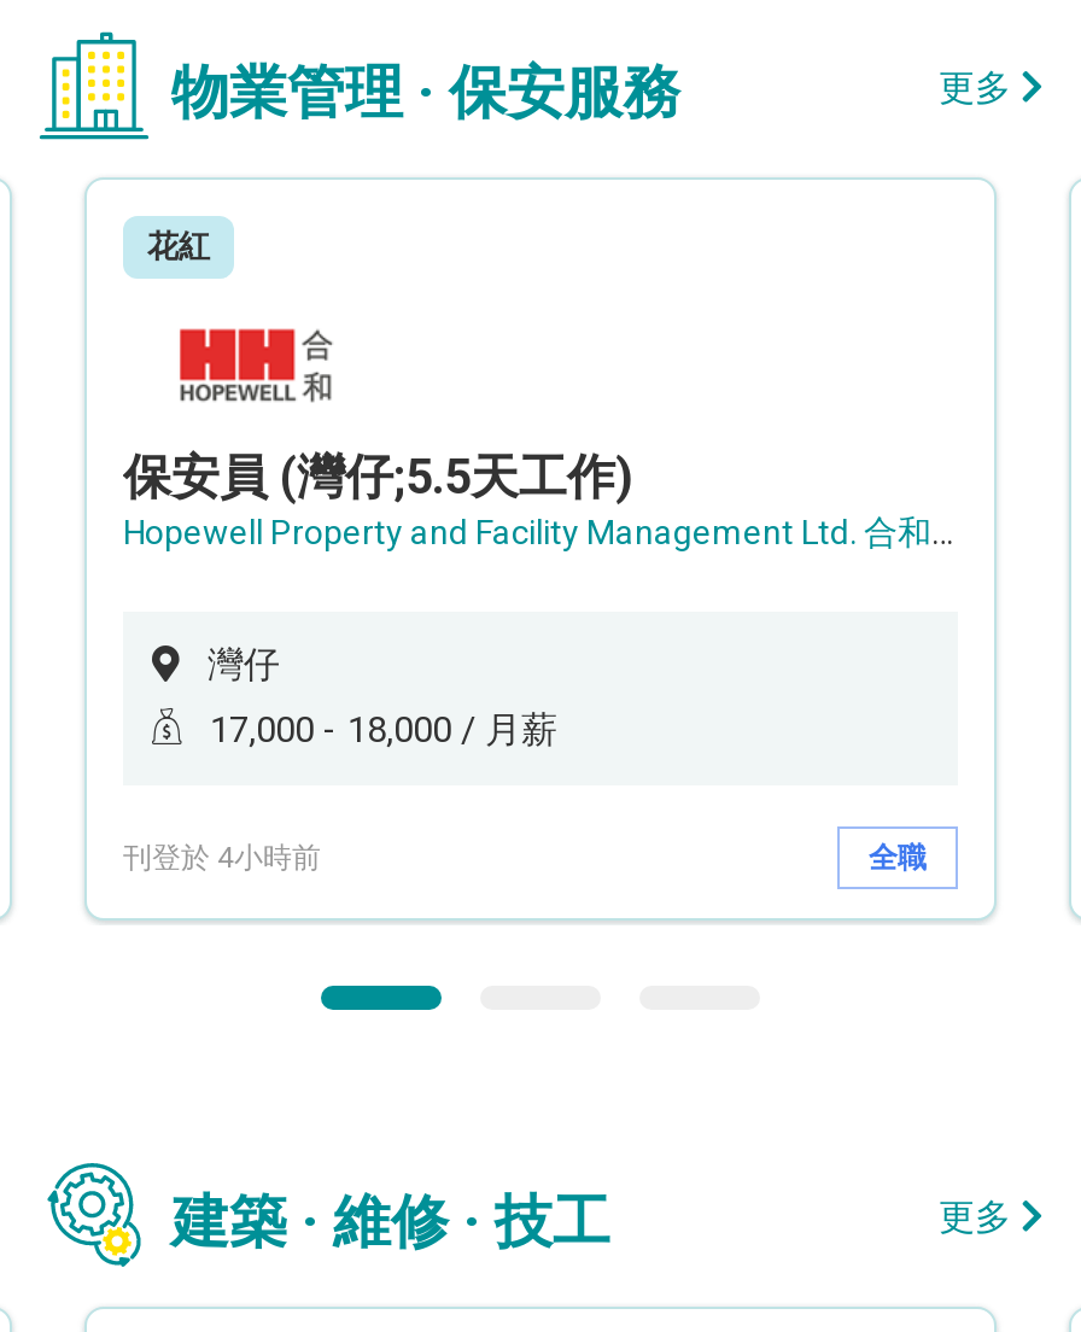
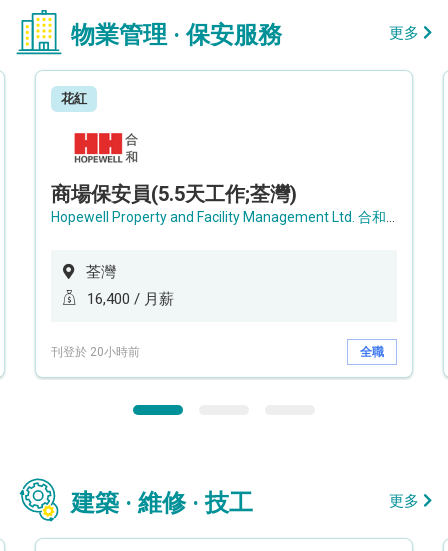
[123,447,632,505] 保安員 (灣仔;5.5天工作) -> [51,182,297,206] 商場保安員(5.5天工作;荃灣)
[208,644,280,687] 灣仔 -> [86,263,116,281] 荃灣
[210,709,557,752] 17,000 - 18,000 / 月薪 -> [87,290,174,308] 16,400 / 月薪
[123,840,321,874] 刊登於 4小時前 -> [51,344,140,358] 刊登於 20小時前

